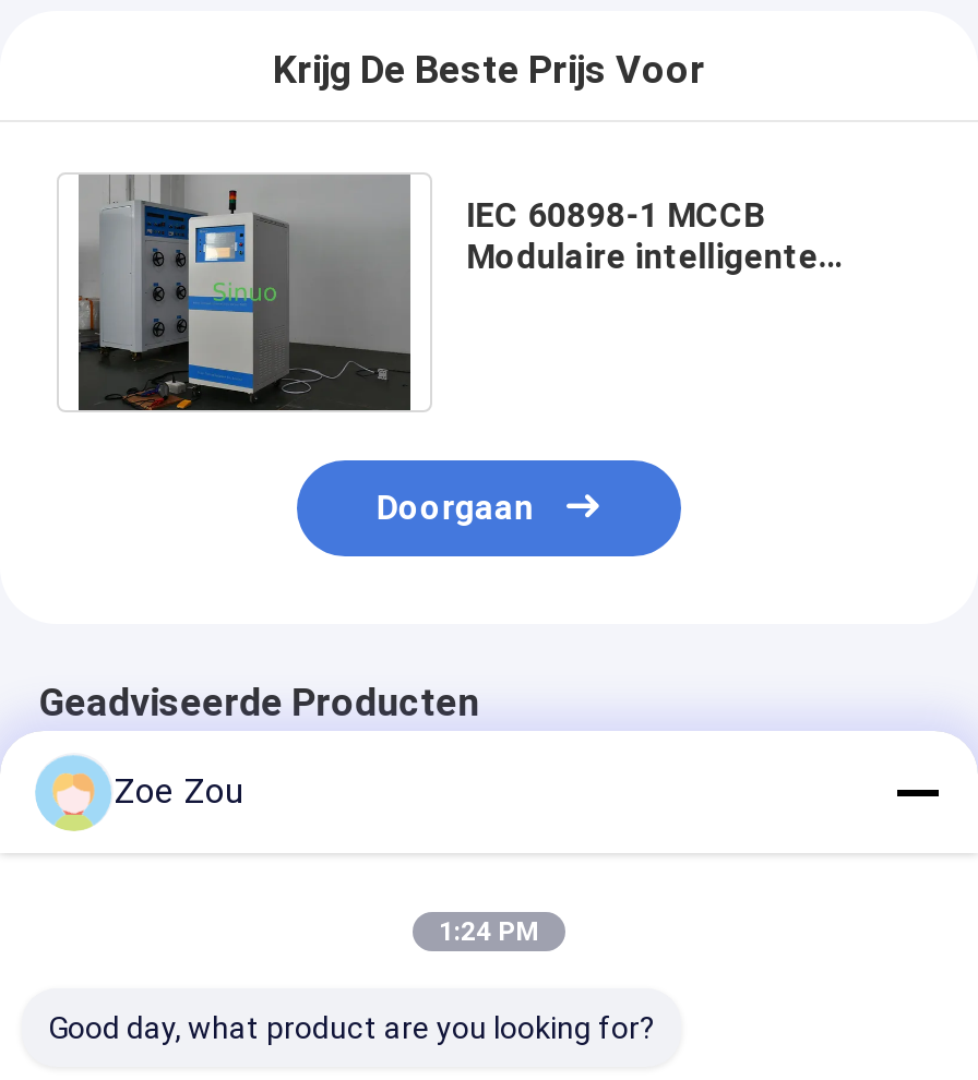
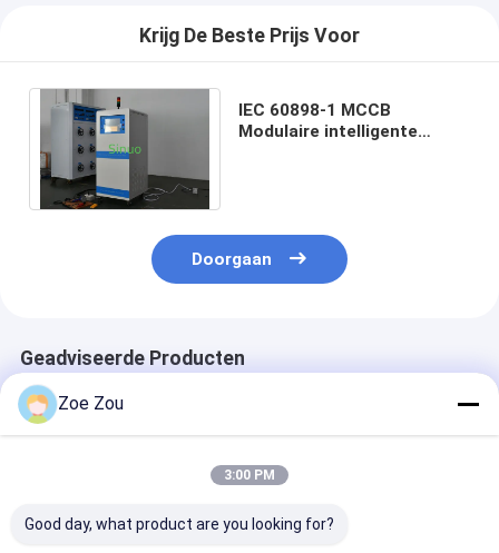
[439,916,539,947] 1:24 PM -> [224,467,275,483] 3:00 PM

